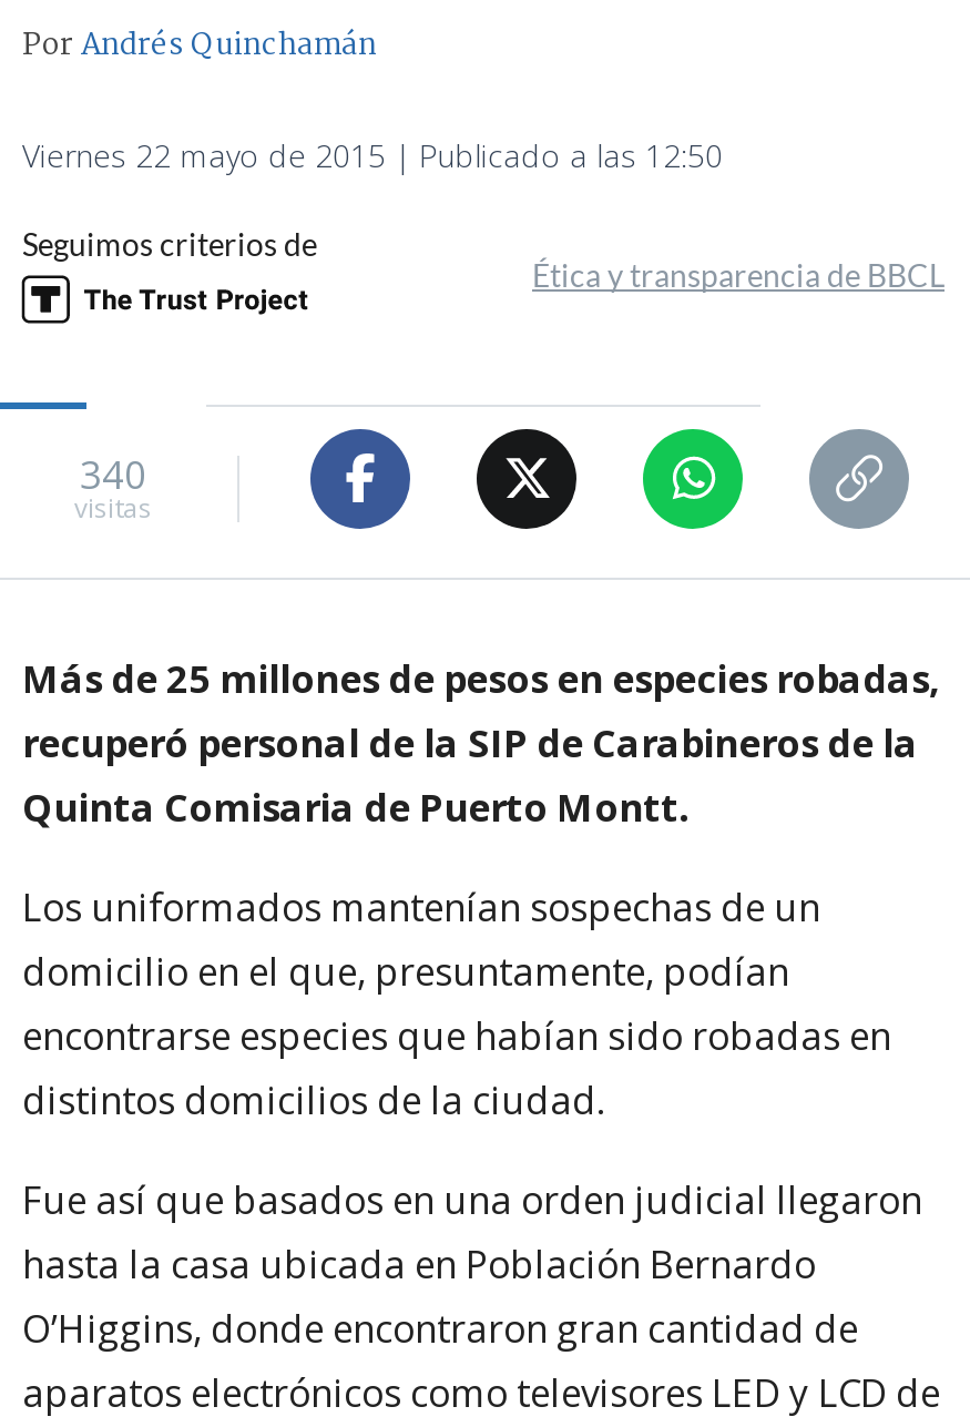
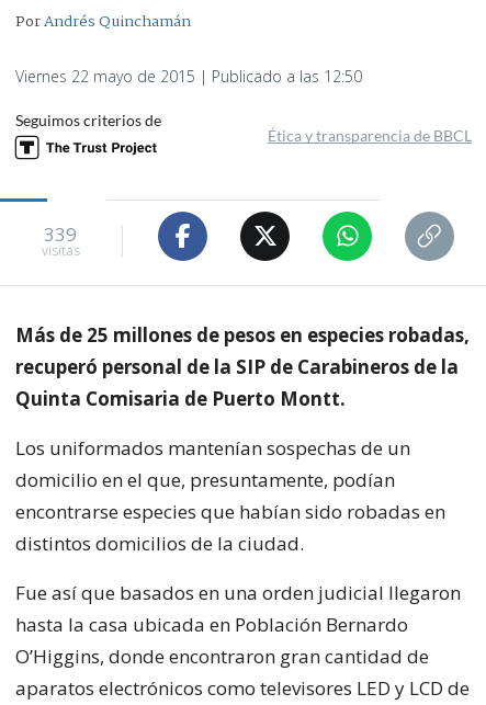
[80,450,146,501] 340 -> [44,222,77,247] 339

